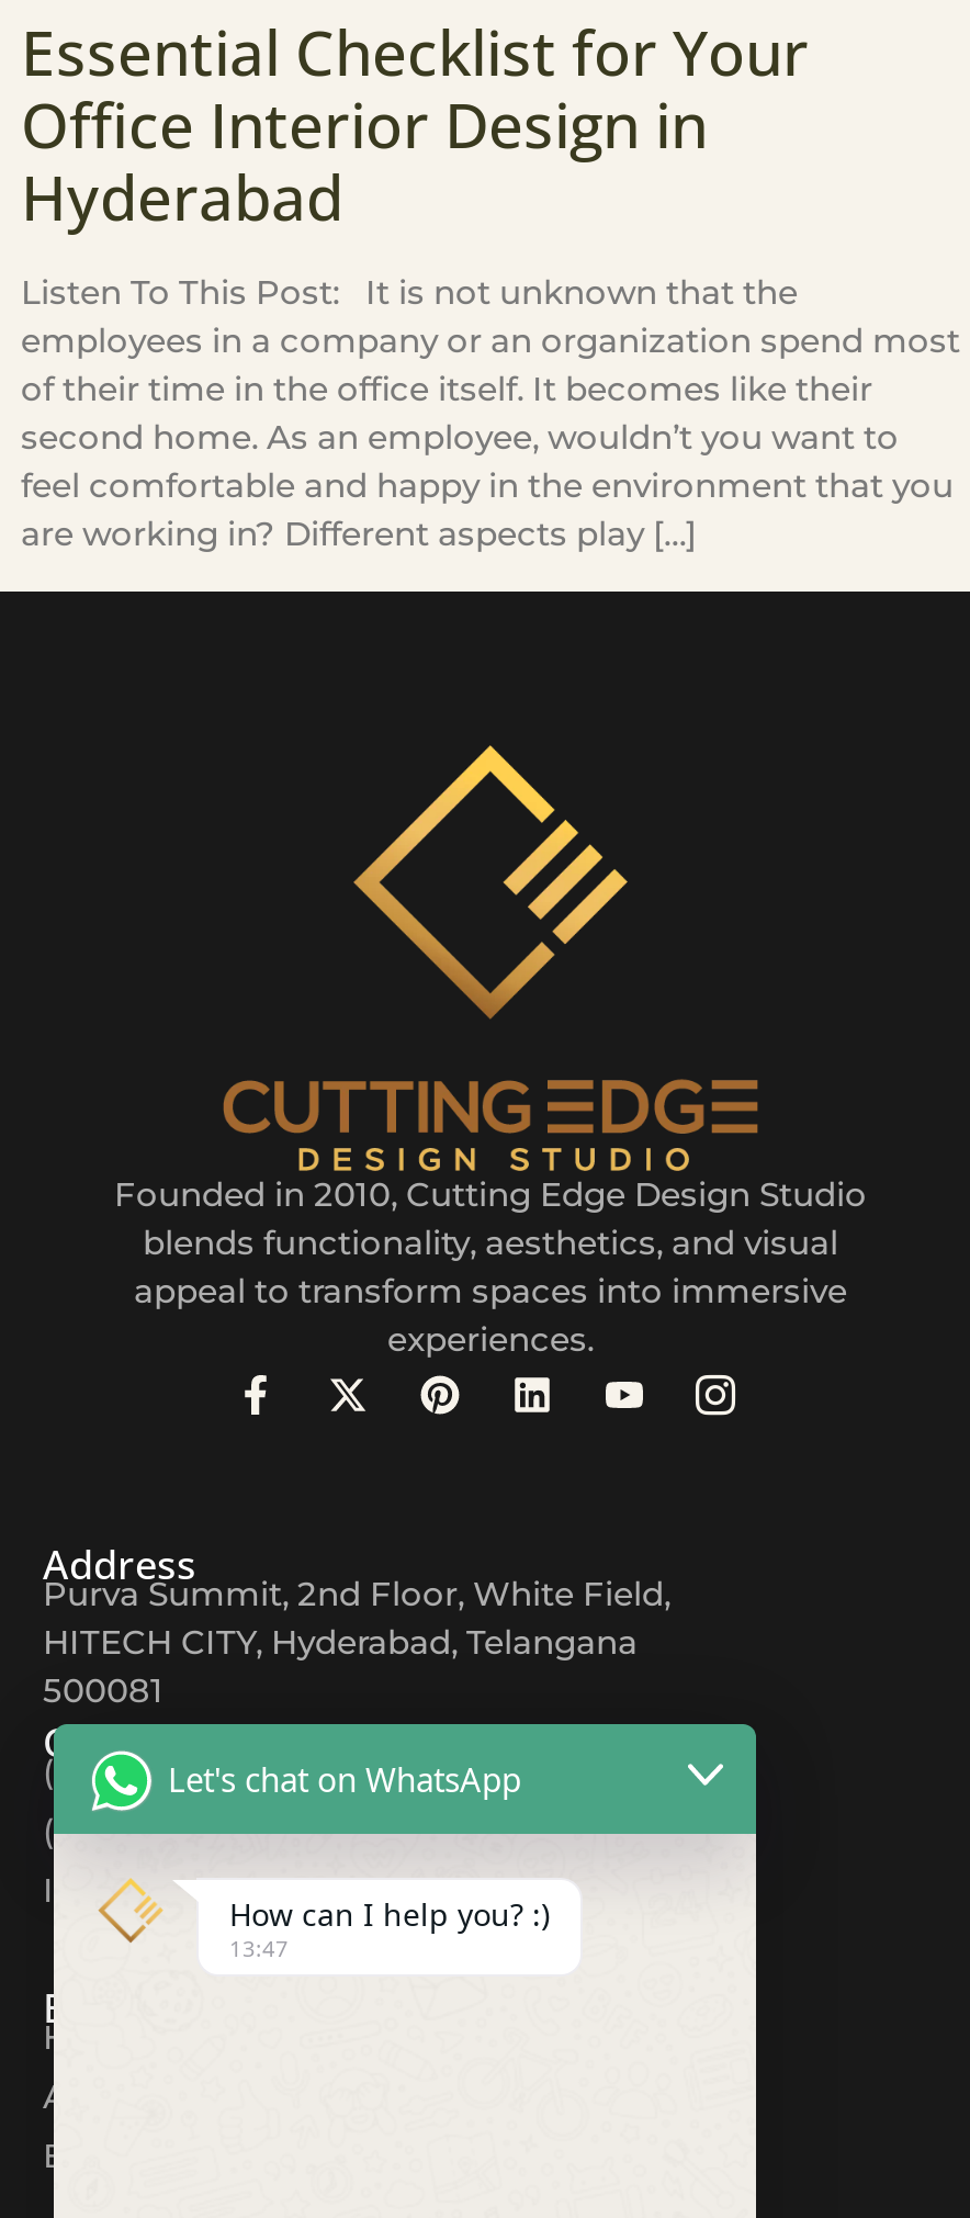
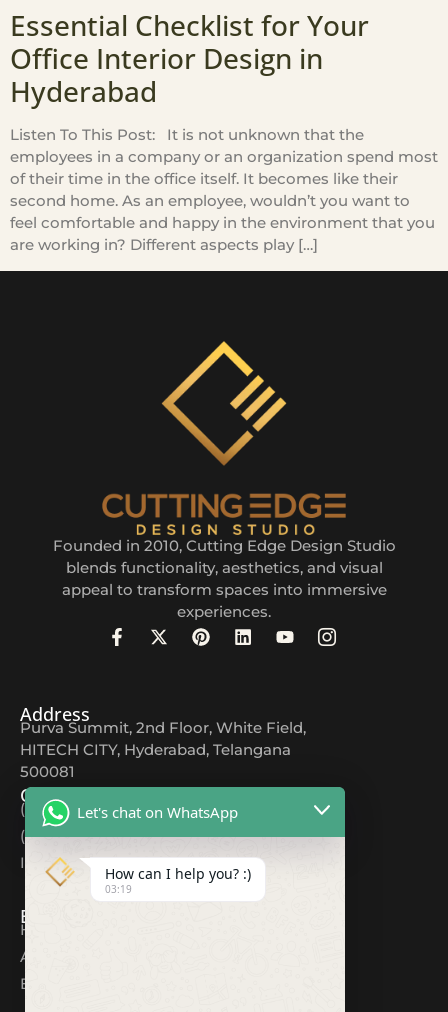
[229,1933,289,1963] 13:47 -> [105,882,132,896] 03:19

